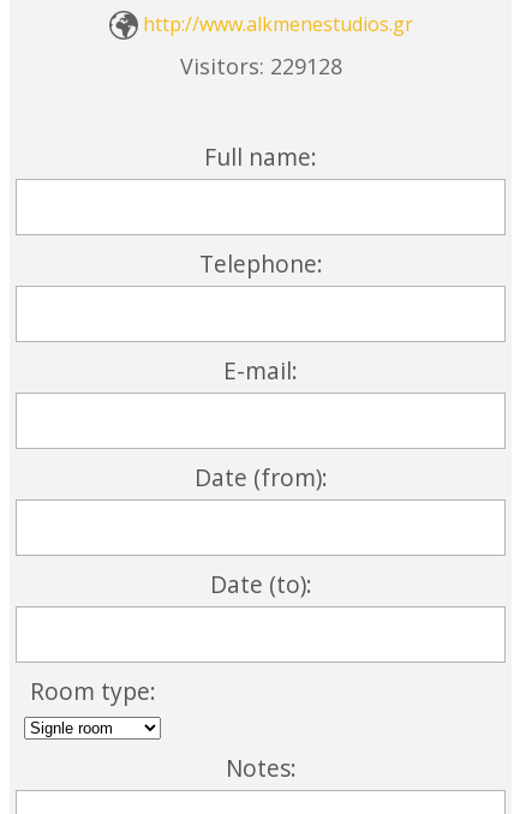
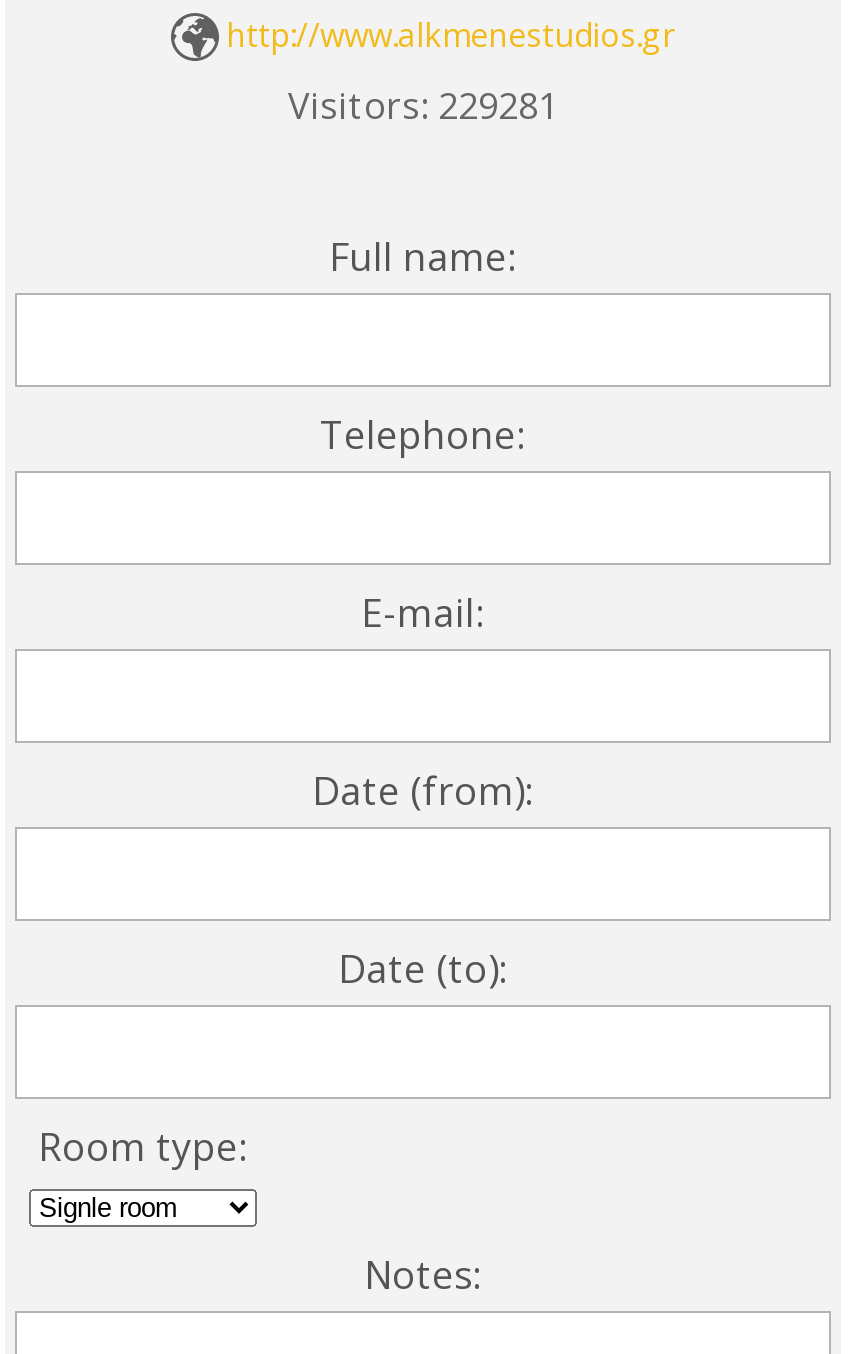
[180,52,342,81] Visitors: 229128 -> [288,81,558,129] Visitors: 229281

